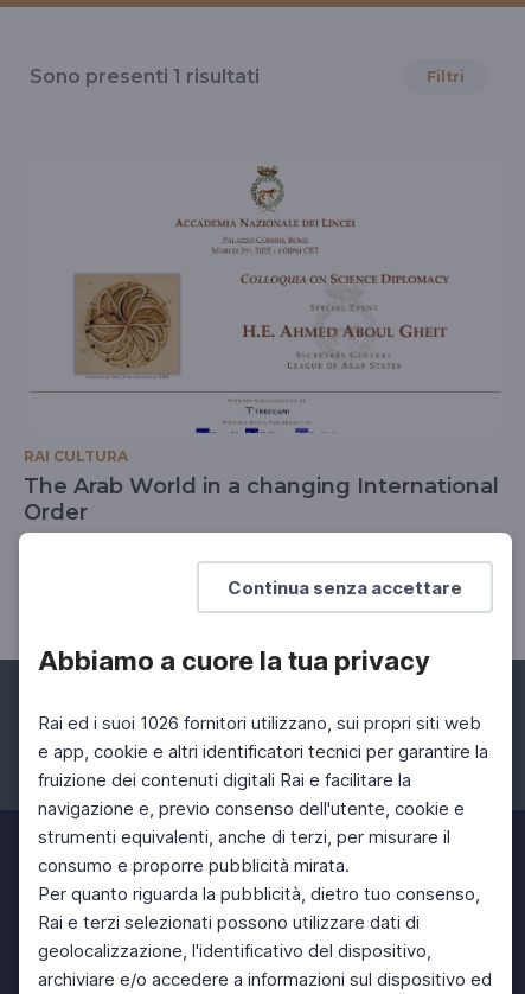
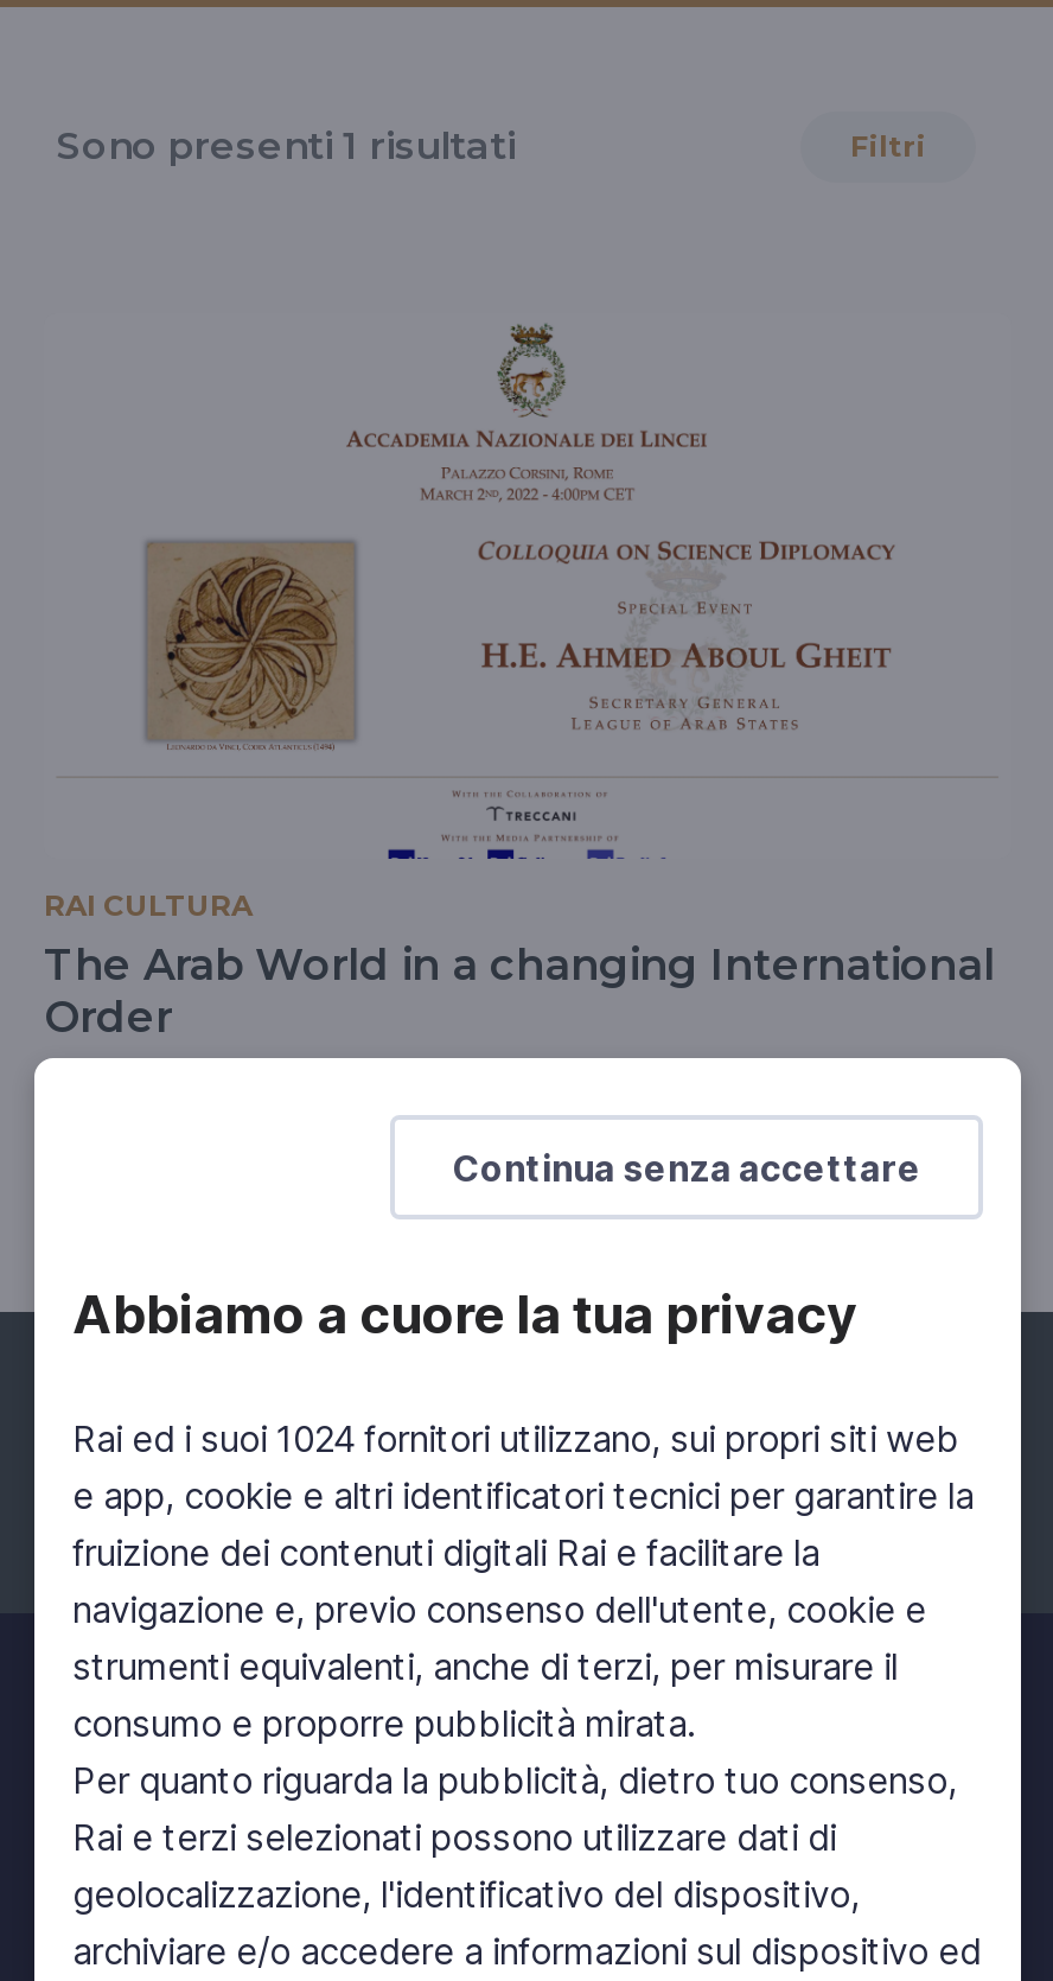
[38,712,481,734] Rai ed i suoi 1026 fornitori utilizzano, sui propri siti web -> [72,1416,959,1461] Rai ed i suoi 1024 fornitori utilizzano, sui propri siti web

